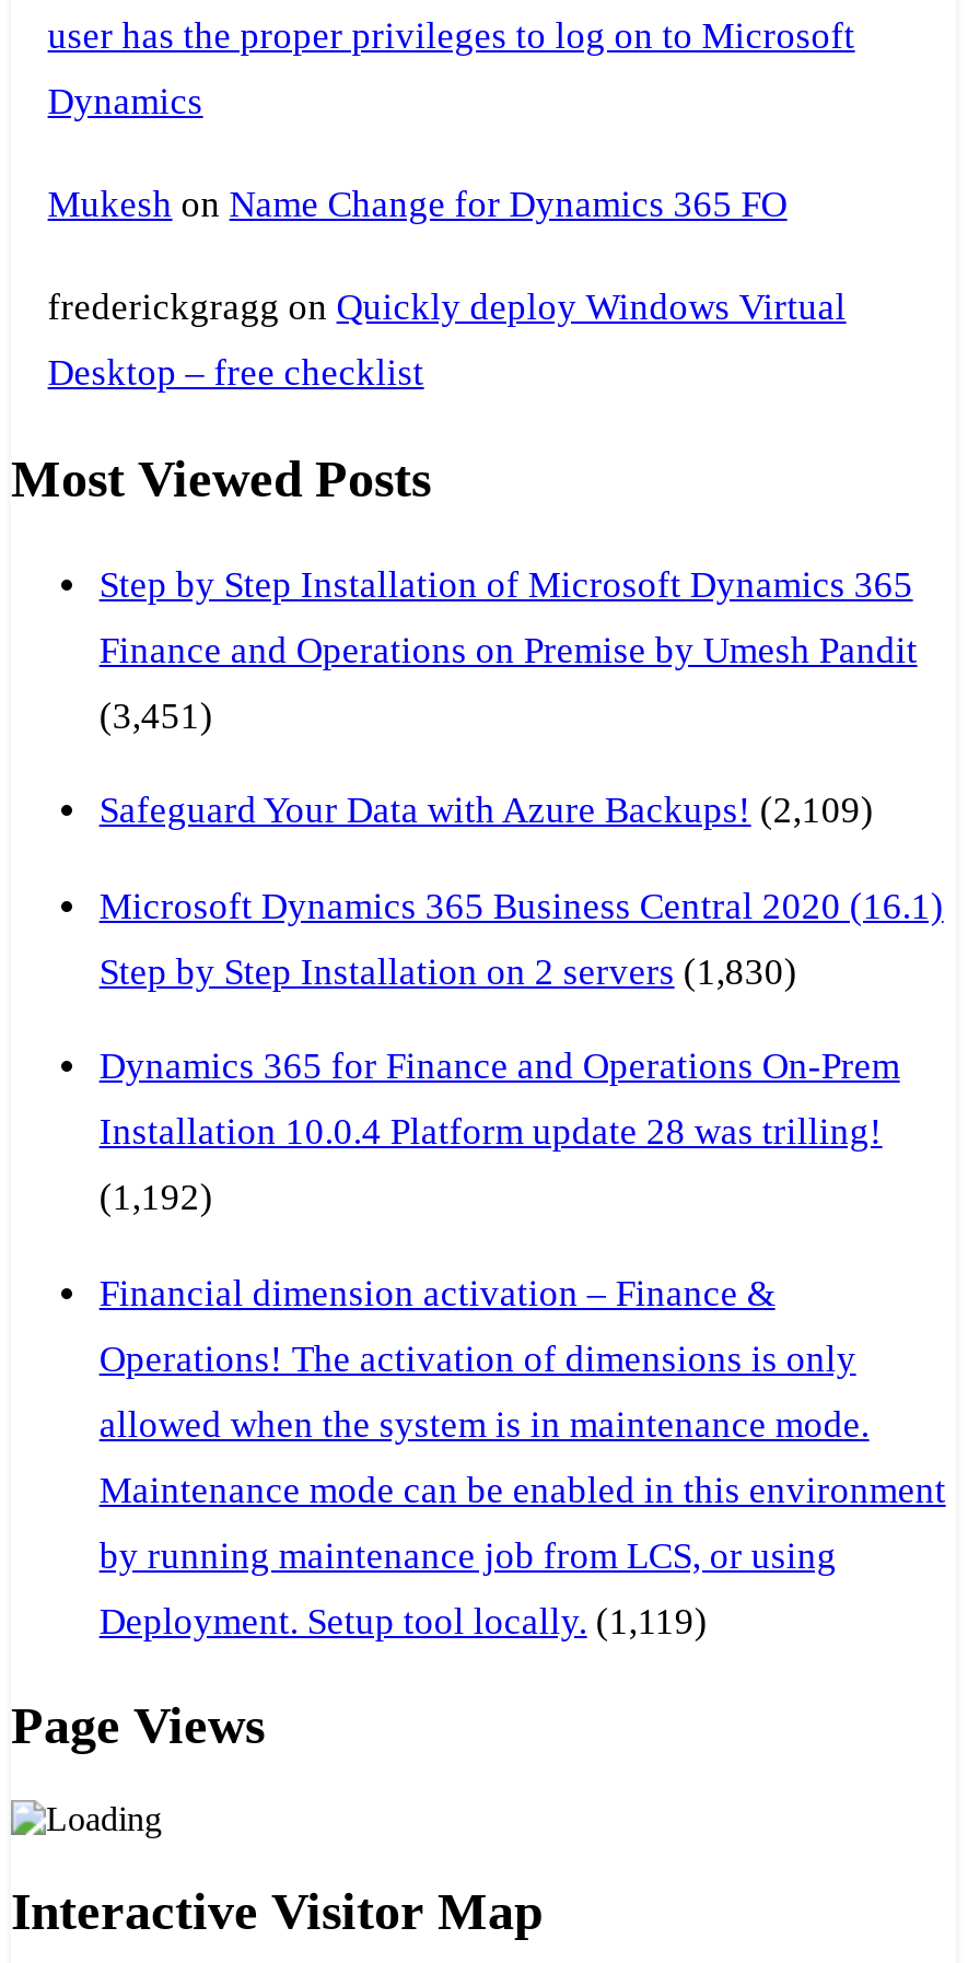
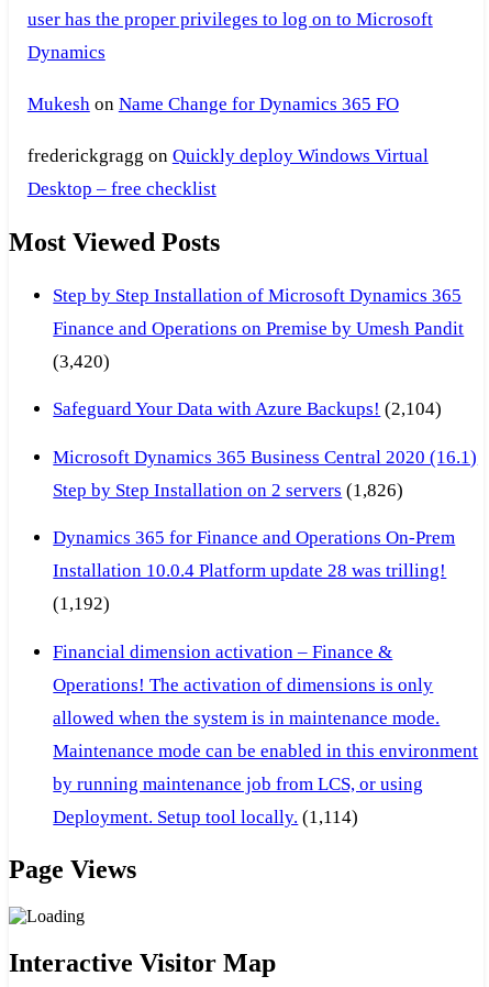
[99,695,213,737] (3,451) -> [53,351,110,372] (3,420)
[99,790,873,832] Safeguard Your Data with Azure Backups! (2,109) -> [53,399,442,419] Safeguard Your Data with Azure Backups! (2,104)
[99,951,797,992] Step by Step Installation on 2 servers (1,830) -> [53,479,404,500] Step by Step Installation on 2 servers (1,826)
[99,1600,707,1641] Deployment. Setup tool locally. (1,119) -> [53,806,359,827] Deployment. Setup tool locally. (1,114)

